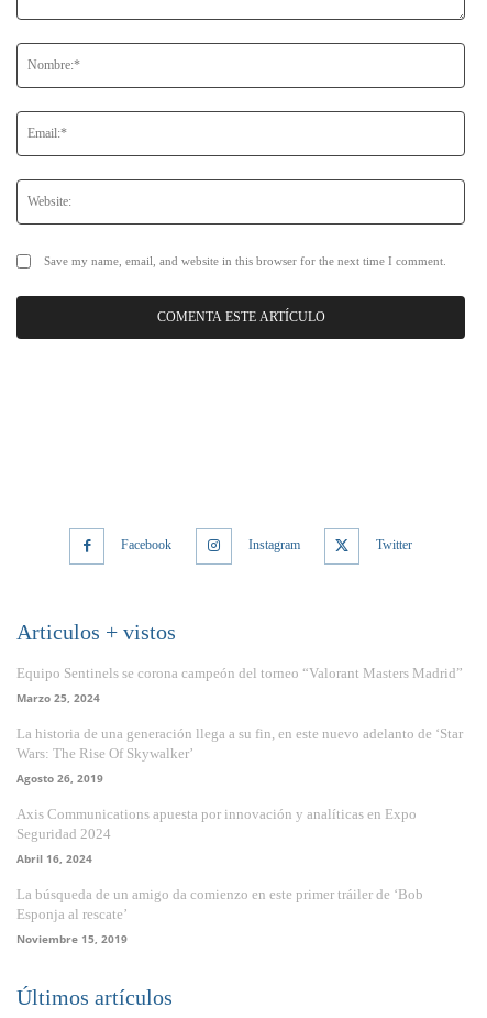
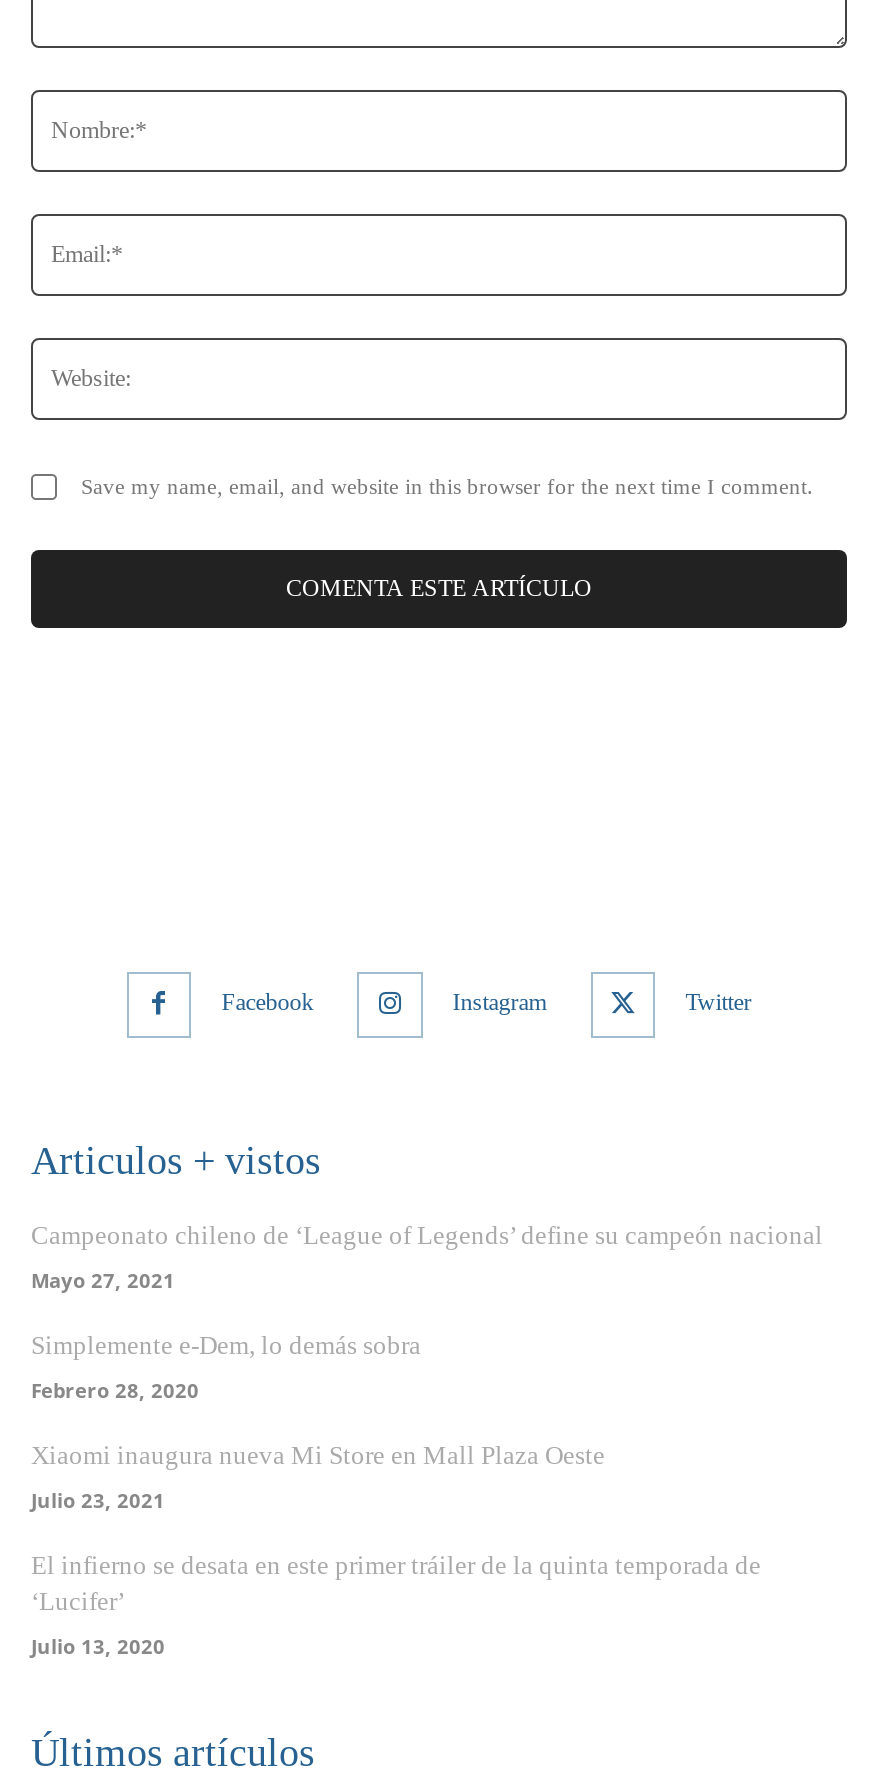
[16,664,463,681] Equipo Sentinels se corona campeón del torneo “Valorant Masters Madrid” -> [31,1219,823,1249] Campeonato chileno de ‘League of Legends’ define su campeón nacional
[16,689,100,705] Marzo 25, 2024 -> [31,1265,175,1293] Mayo 27, 2021
[16,725,463,761] La historia de una generación llega a su fin, en este nuevo adelanto de ‘Star | Wars: The Rise Of Skywalker’ -> [31,1329,421,1359] Simplemente e-Dem, lo demás sobra
[16,770,103,785] Agosto 26, 2019 -> [31,1375,199,1403] Febrero 28, 2020
[16,805,417,841] Axis Communications apuesta por innovación y analíticas en Expo | Seguridad 2024 -> [31,1439,605,1469] Xiaomi inaugura nueva Mi Store en Mall Plaza Oeste
[16,850,92,866] Abril 16, 2024 -> [31,1485,165,1513] Julio 23, 2021
[16,885,423,922] La búsqueda de un amigo da comienzo en este primer tráiler de ‘Bob | Esponja al rescate’ -> [31,1549,761,1615] El infierno se desata en este primer tráiler de la quinta temporada de | ‘Lucifer’
[16,931,128,946] Noviembre 15, 2019 -> [31,1631,165,1659] Julio 13, 2020

